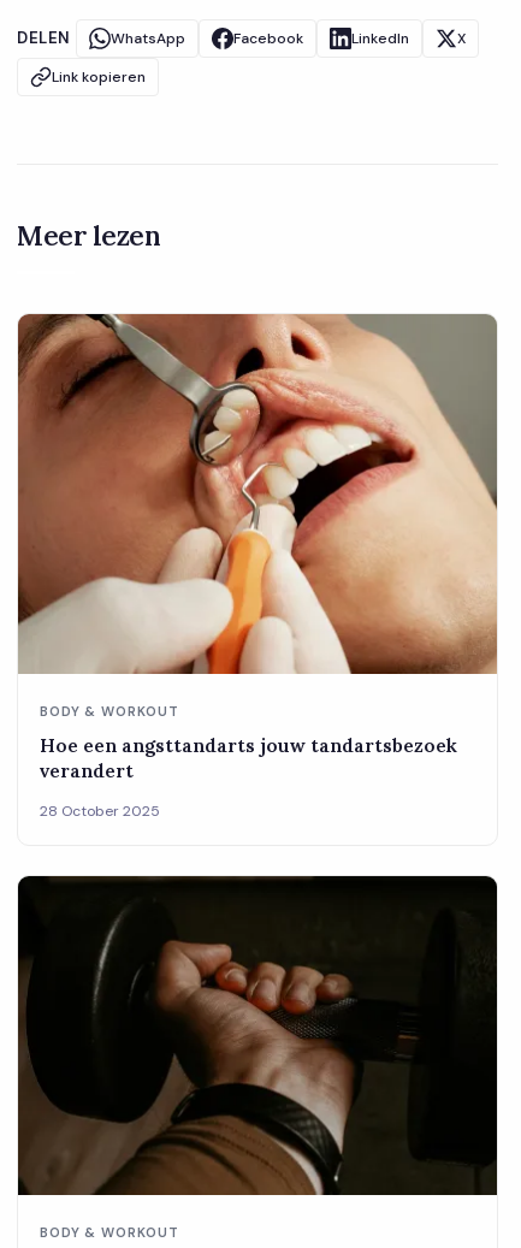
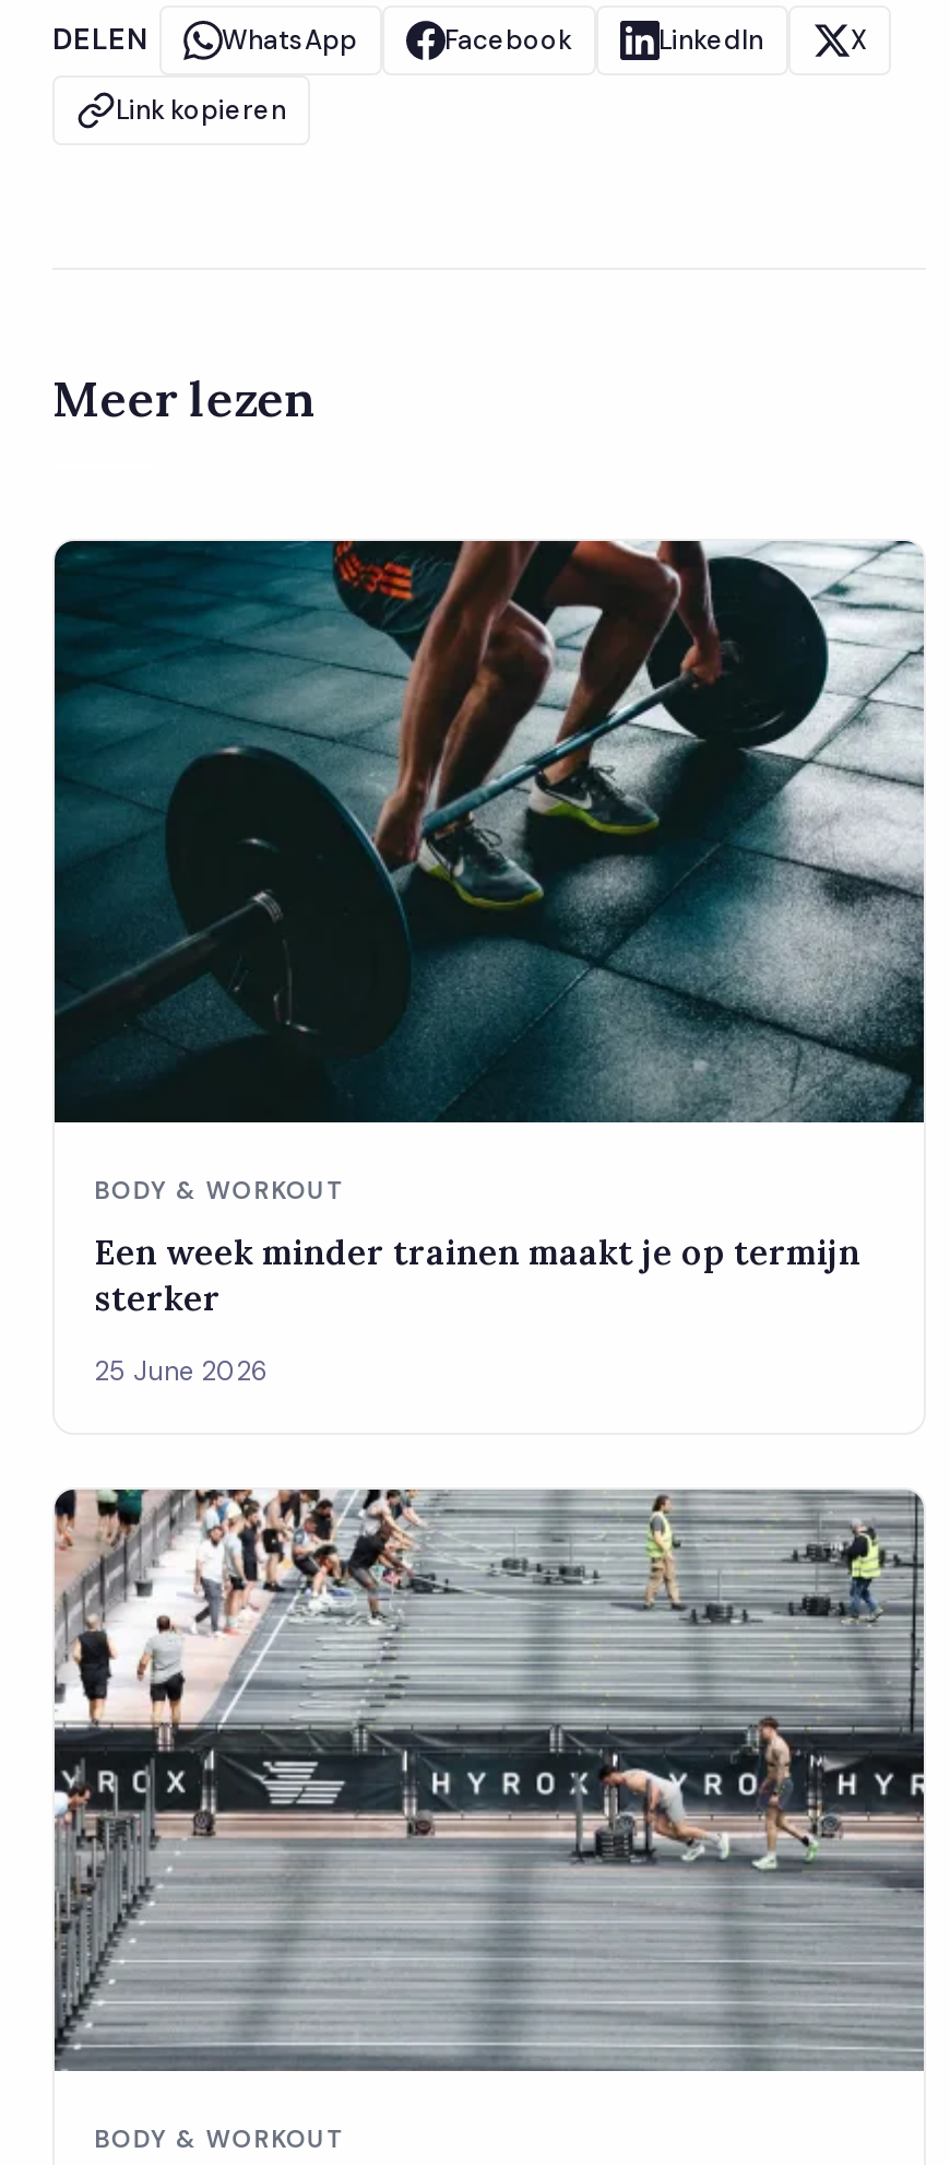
[17,313,498,675] [image] -> [52,539,926,1125] [image]
[40,733,457,782] Hoe een angsttandarts jouw tandartsbezoek | verandert -> [94,1229,860,1319] Een week minder trainen maakt je op termijn | sterker
[40,801,160,820] 28 October 2025 -> [94,1354,269,1389] 25 June 2026
[17,875,497,1196] [image] -> [52,1487,926,2073] [image]

